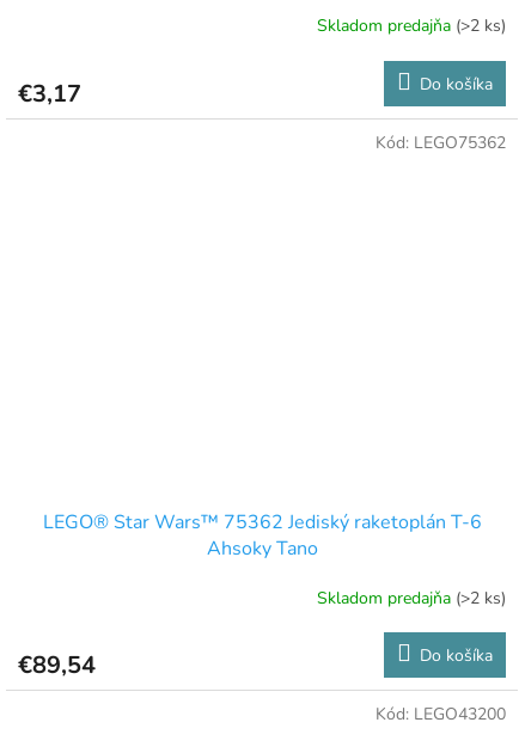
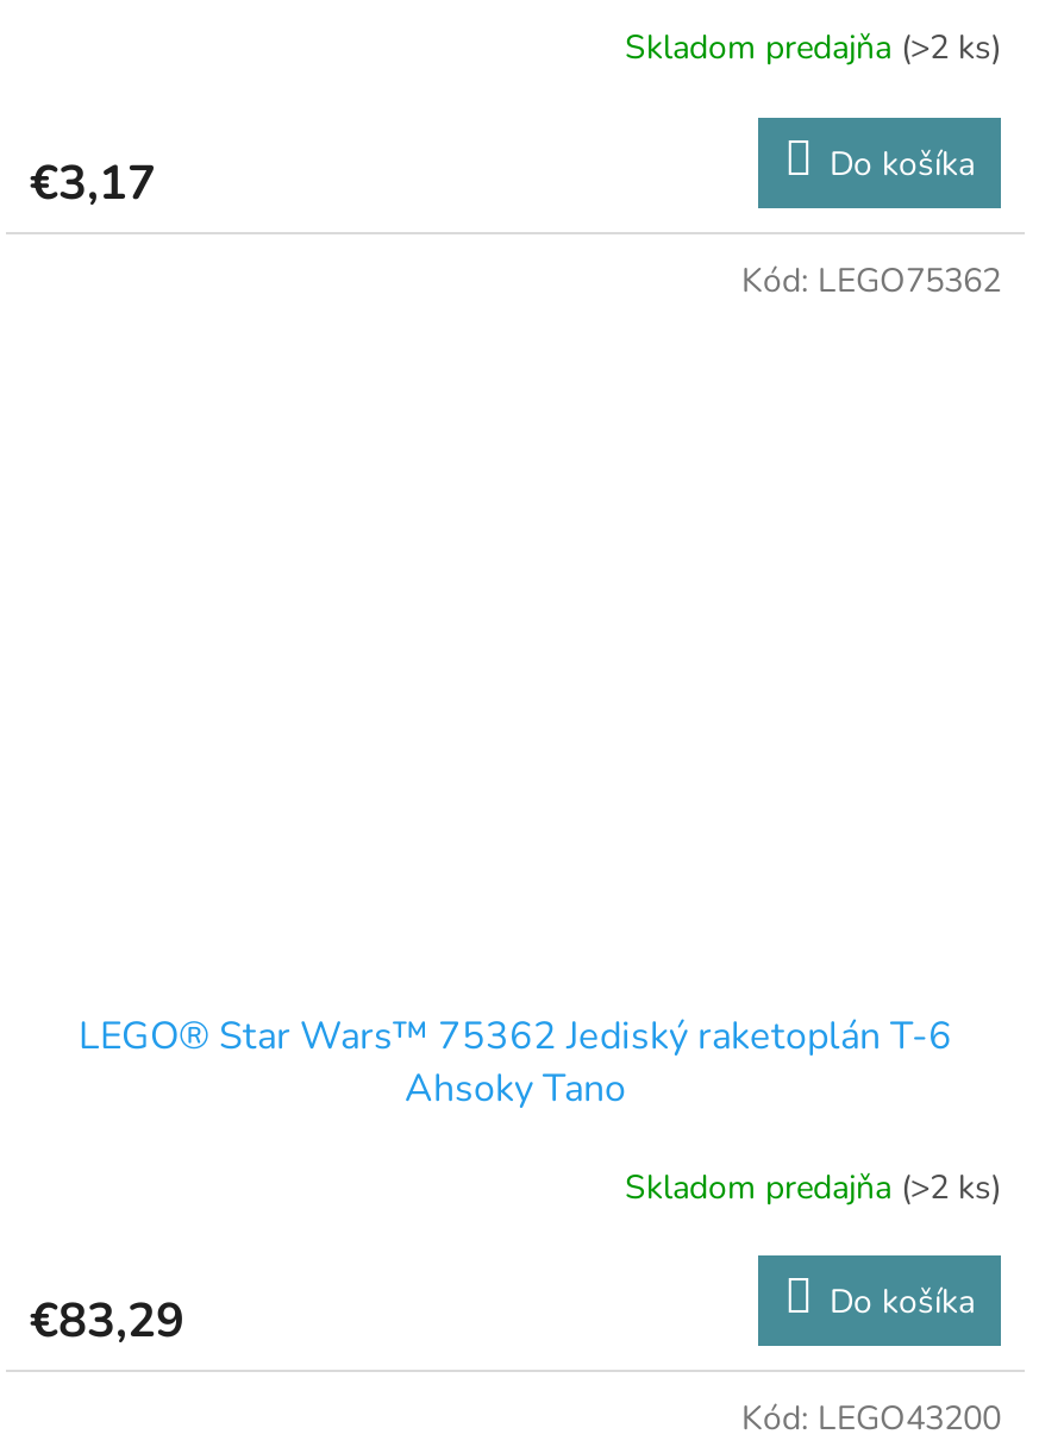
[18,649,96,682] €89,54 -> [30,1289,184,1354] €83,29

